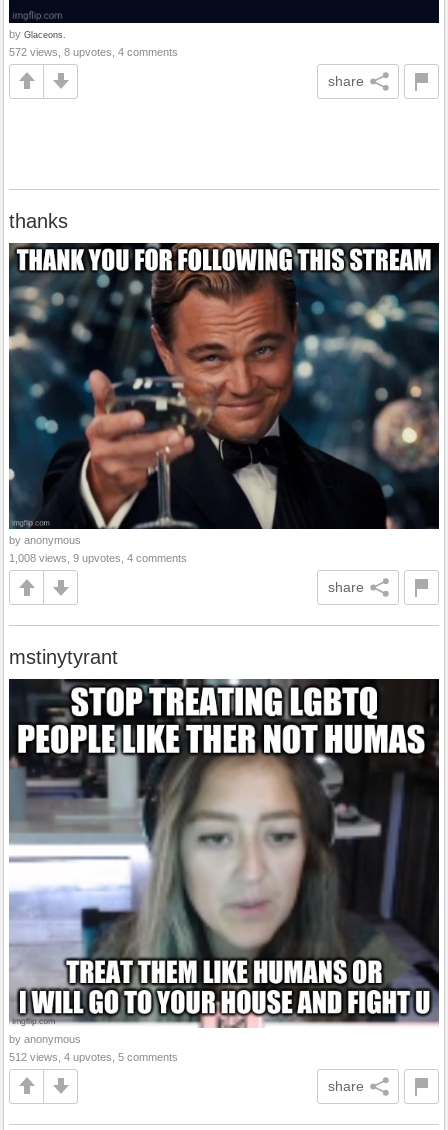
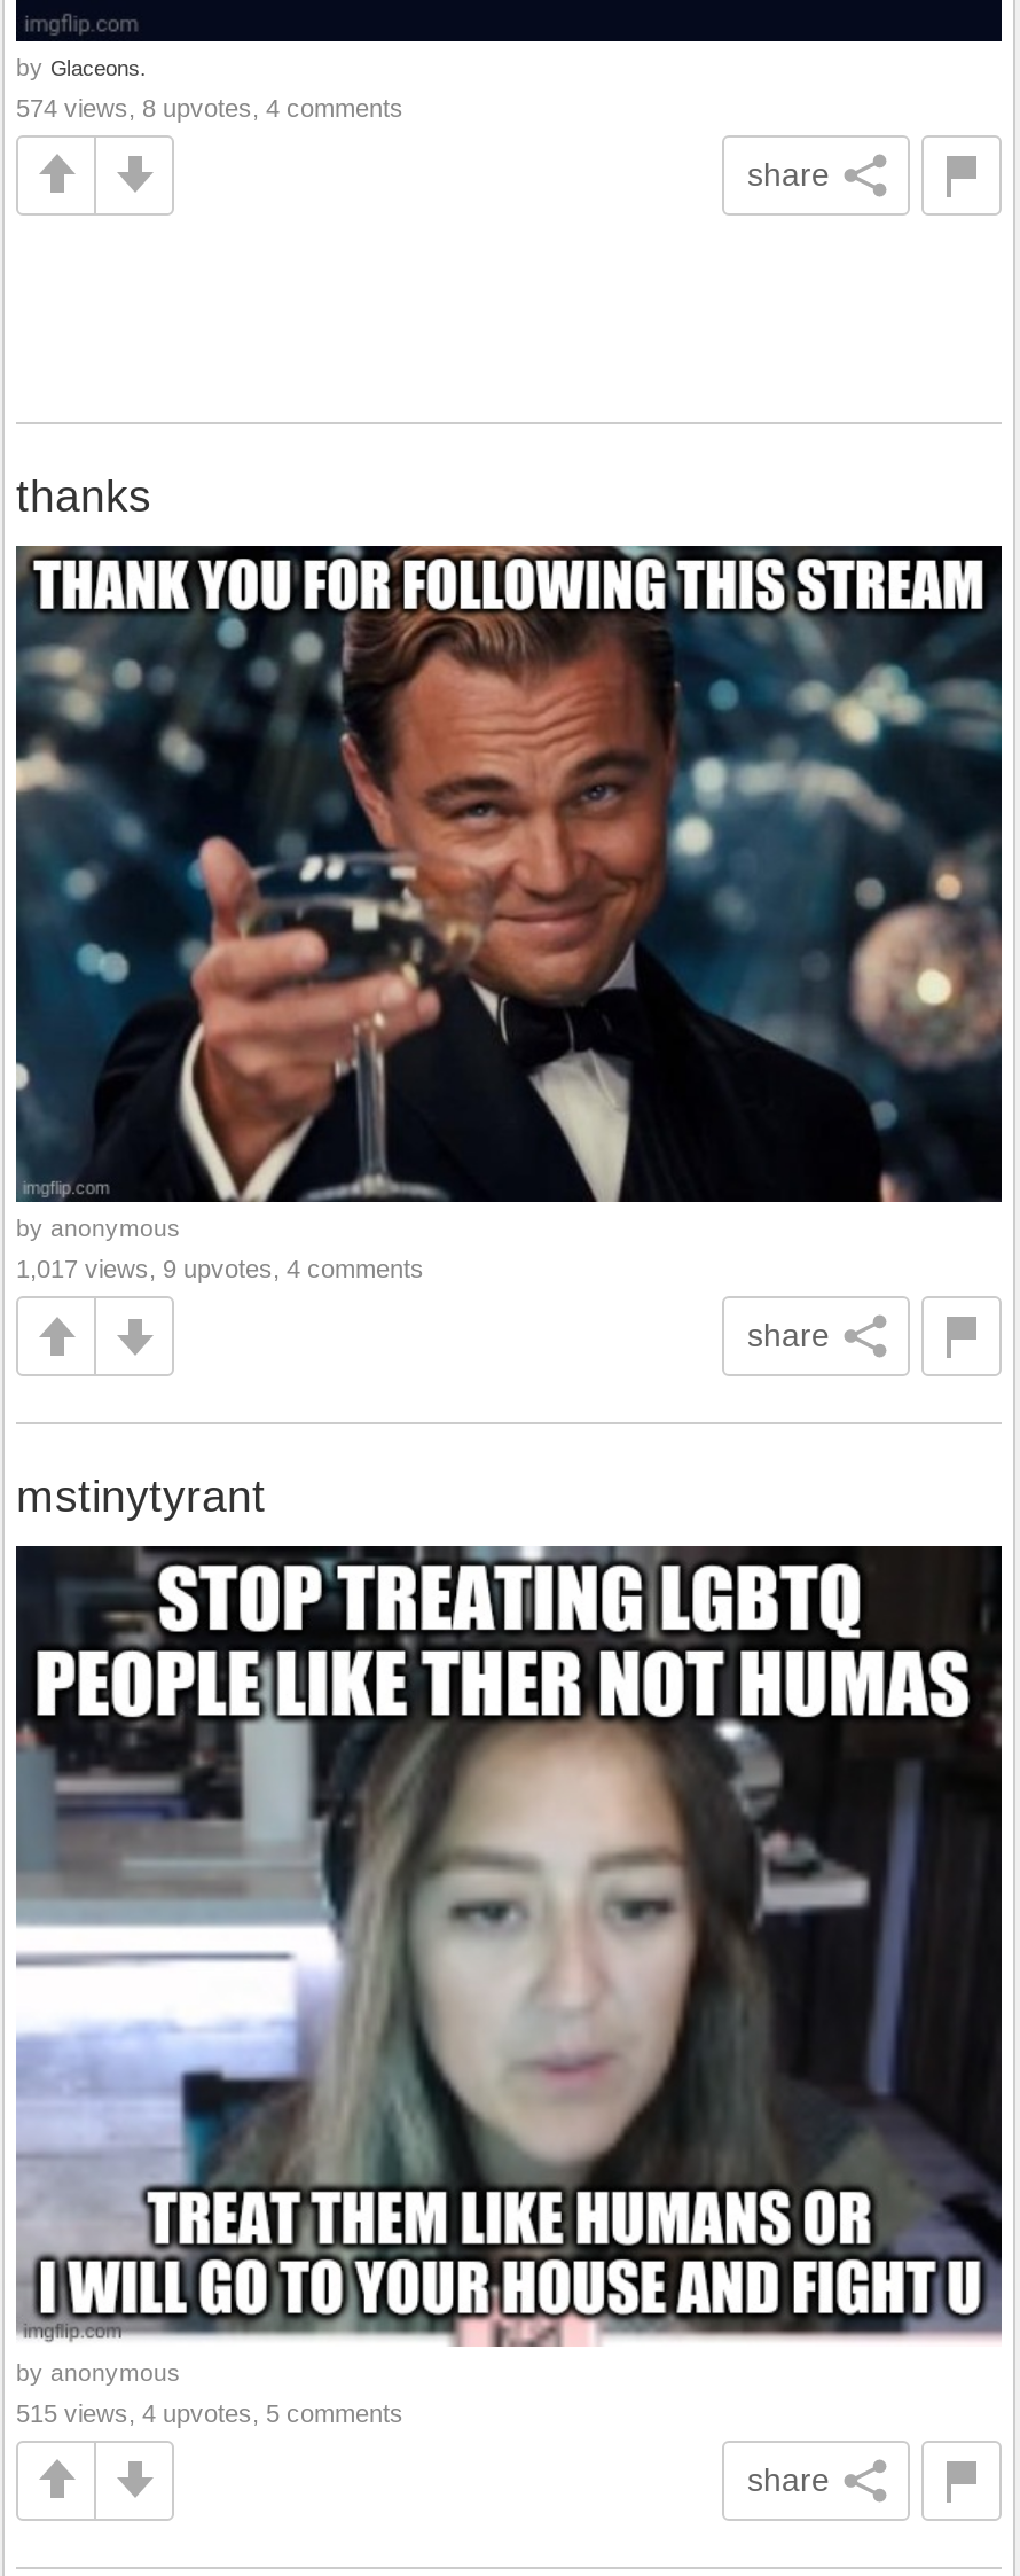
[9,46,178,58] 572 views, 8 upvotes, 4 comments -> [16,94,403,121] 574 views, 8 upvotes, 4 comments
[9,552,187,564] 1,008 views, 9 upvotes, 4 comments -> [16,1255,424,1282] 1,017 views, 9 upvotes, 4 comments
[9,1051,178,1063] 512 views, 4 upvotes, 5 comments -> [16,2399,403,2427] 515 views, 4 upvotes, 5 comments

